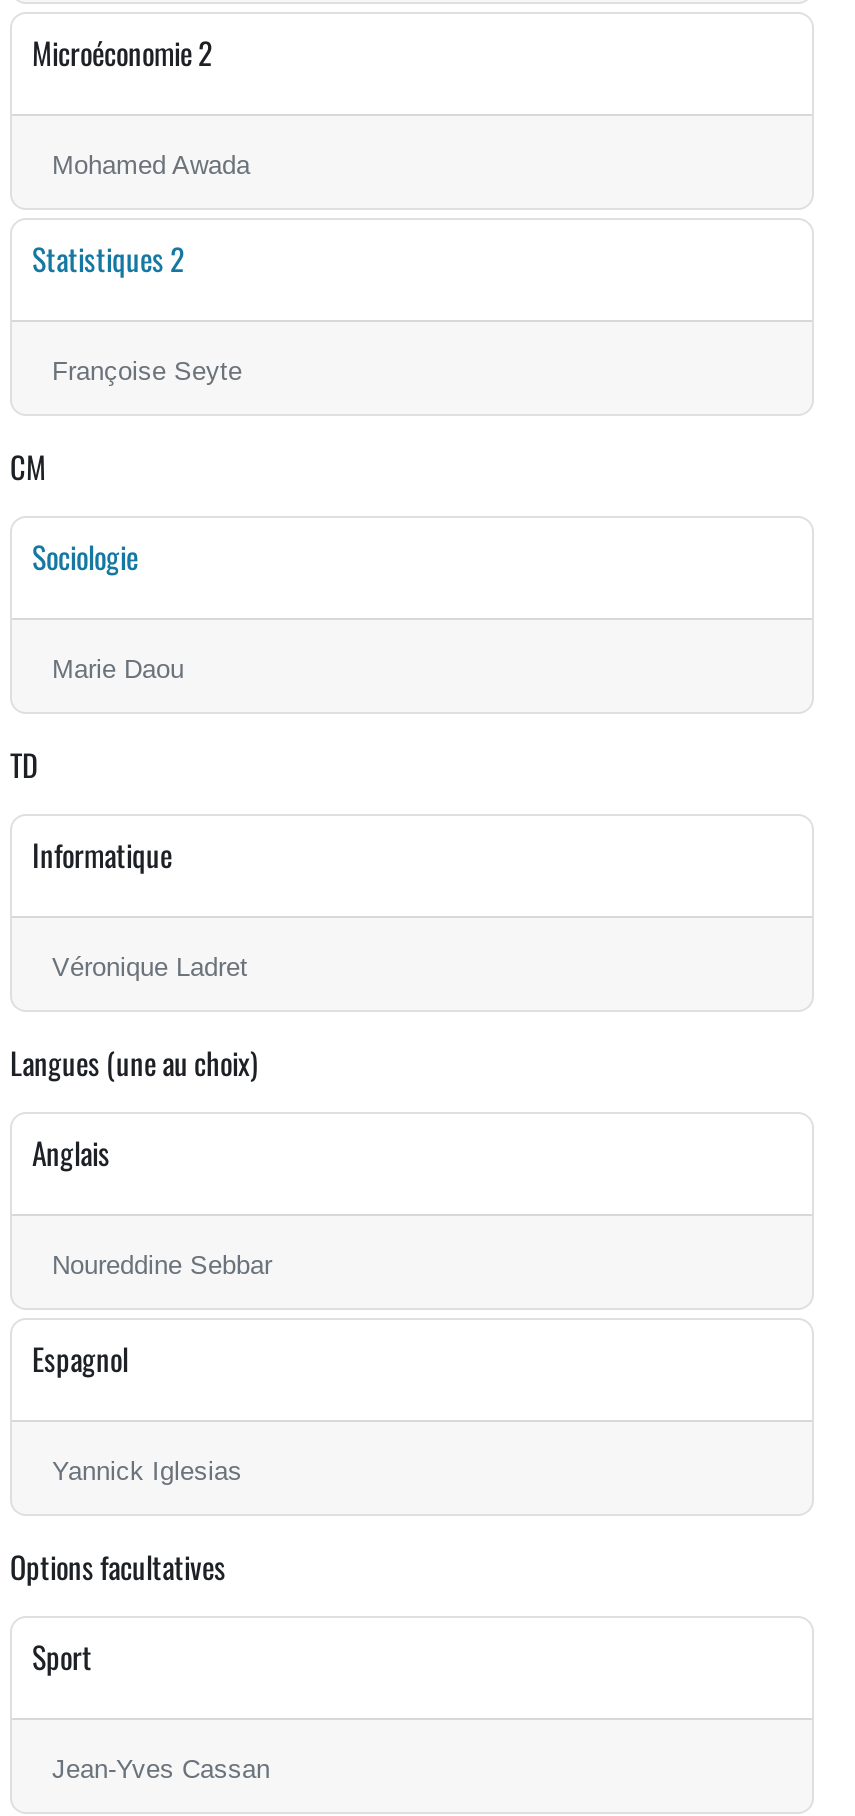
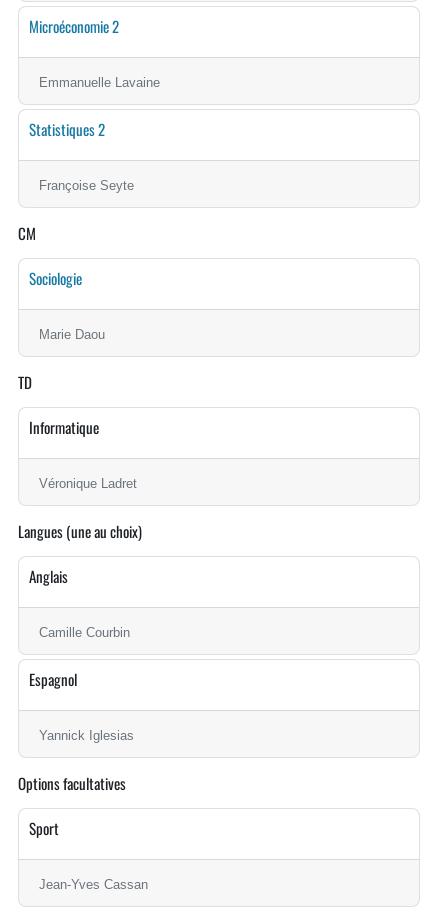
[52,147,250,183] Mohamed Awada -> [39,73,160,91] Emmanuelle Lavaine
[52,1247,272,1283] Noureddine Sebbar -> [39,623,130,641] Camille Courbin

